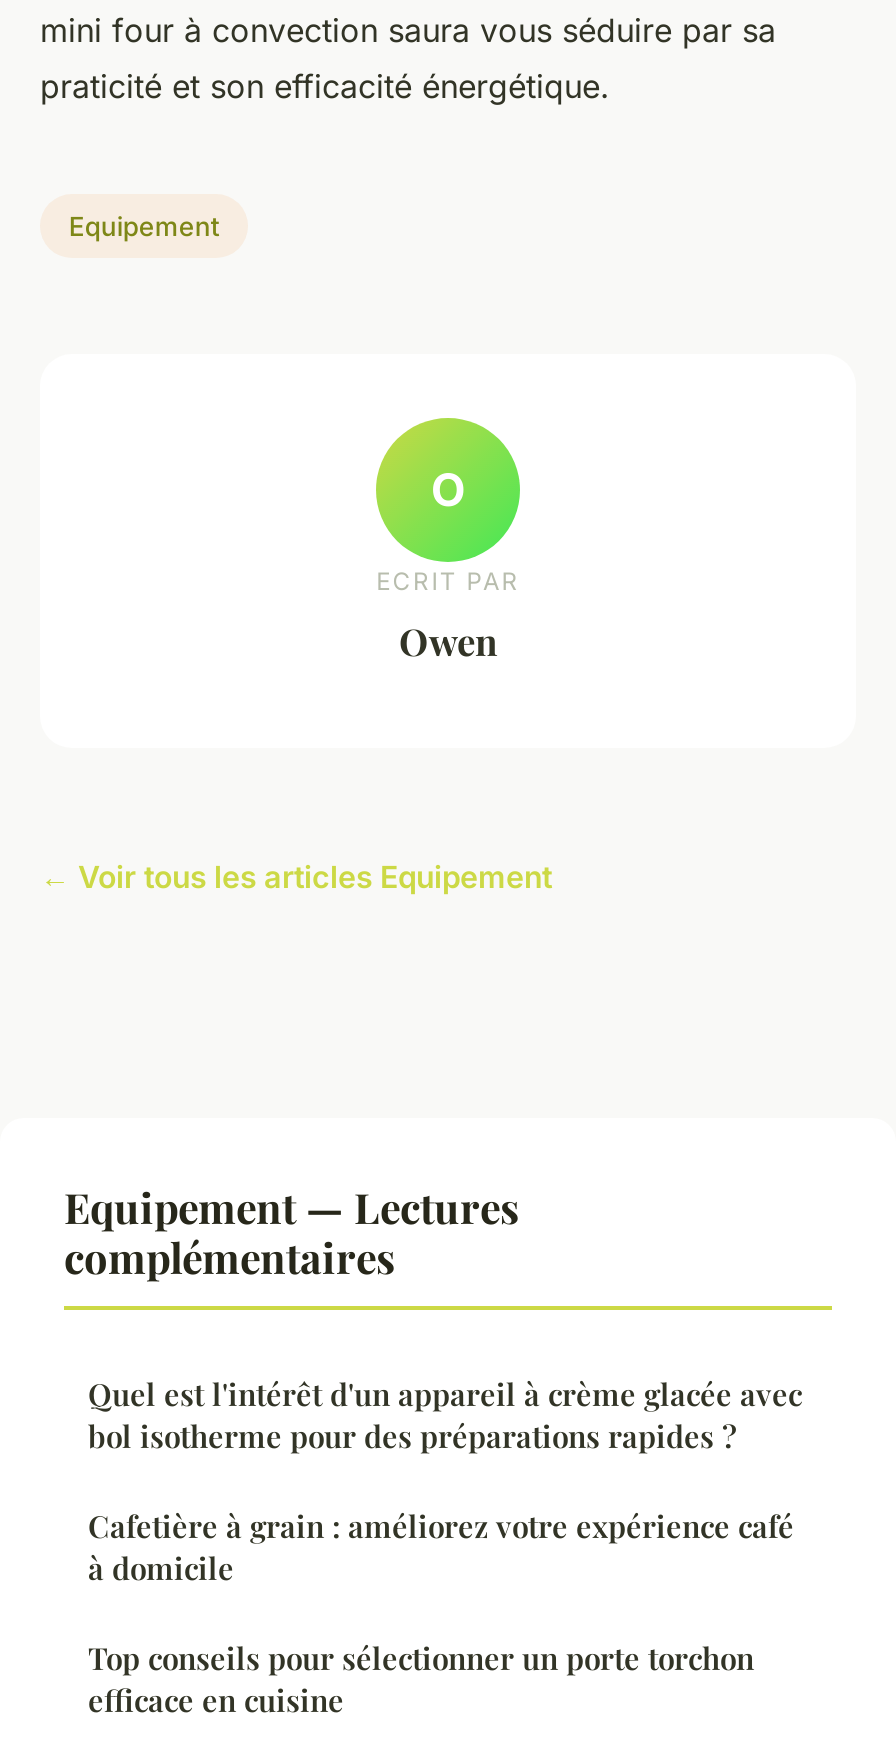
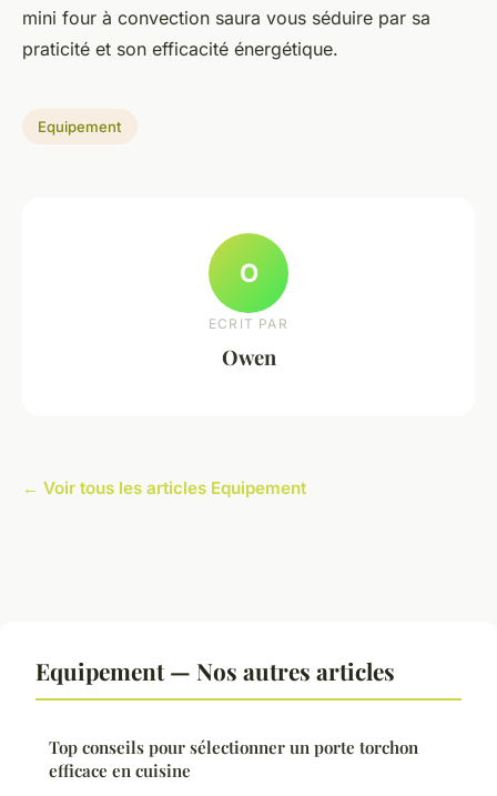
[64,1178,802,1588] Equipement — Lectures | complémentaires | Quel est l'intérêt d'un appareil à crème glacée avec | bol isotherme pour des préparations rapides ? | Cafetière à grain : améliorez votre expérience café | à domicile -> [35,655,395,686] Equipement — Nos autres articles

